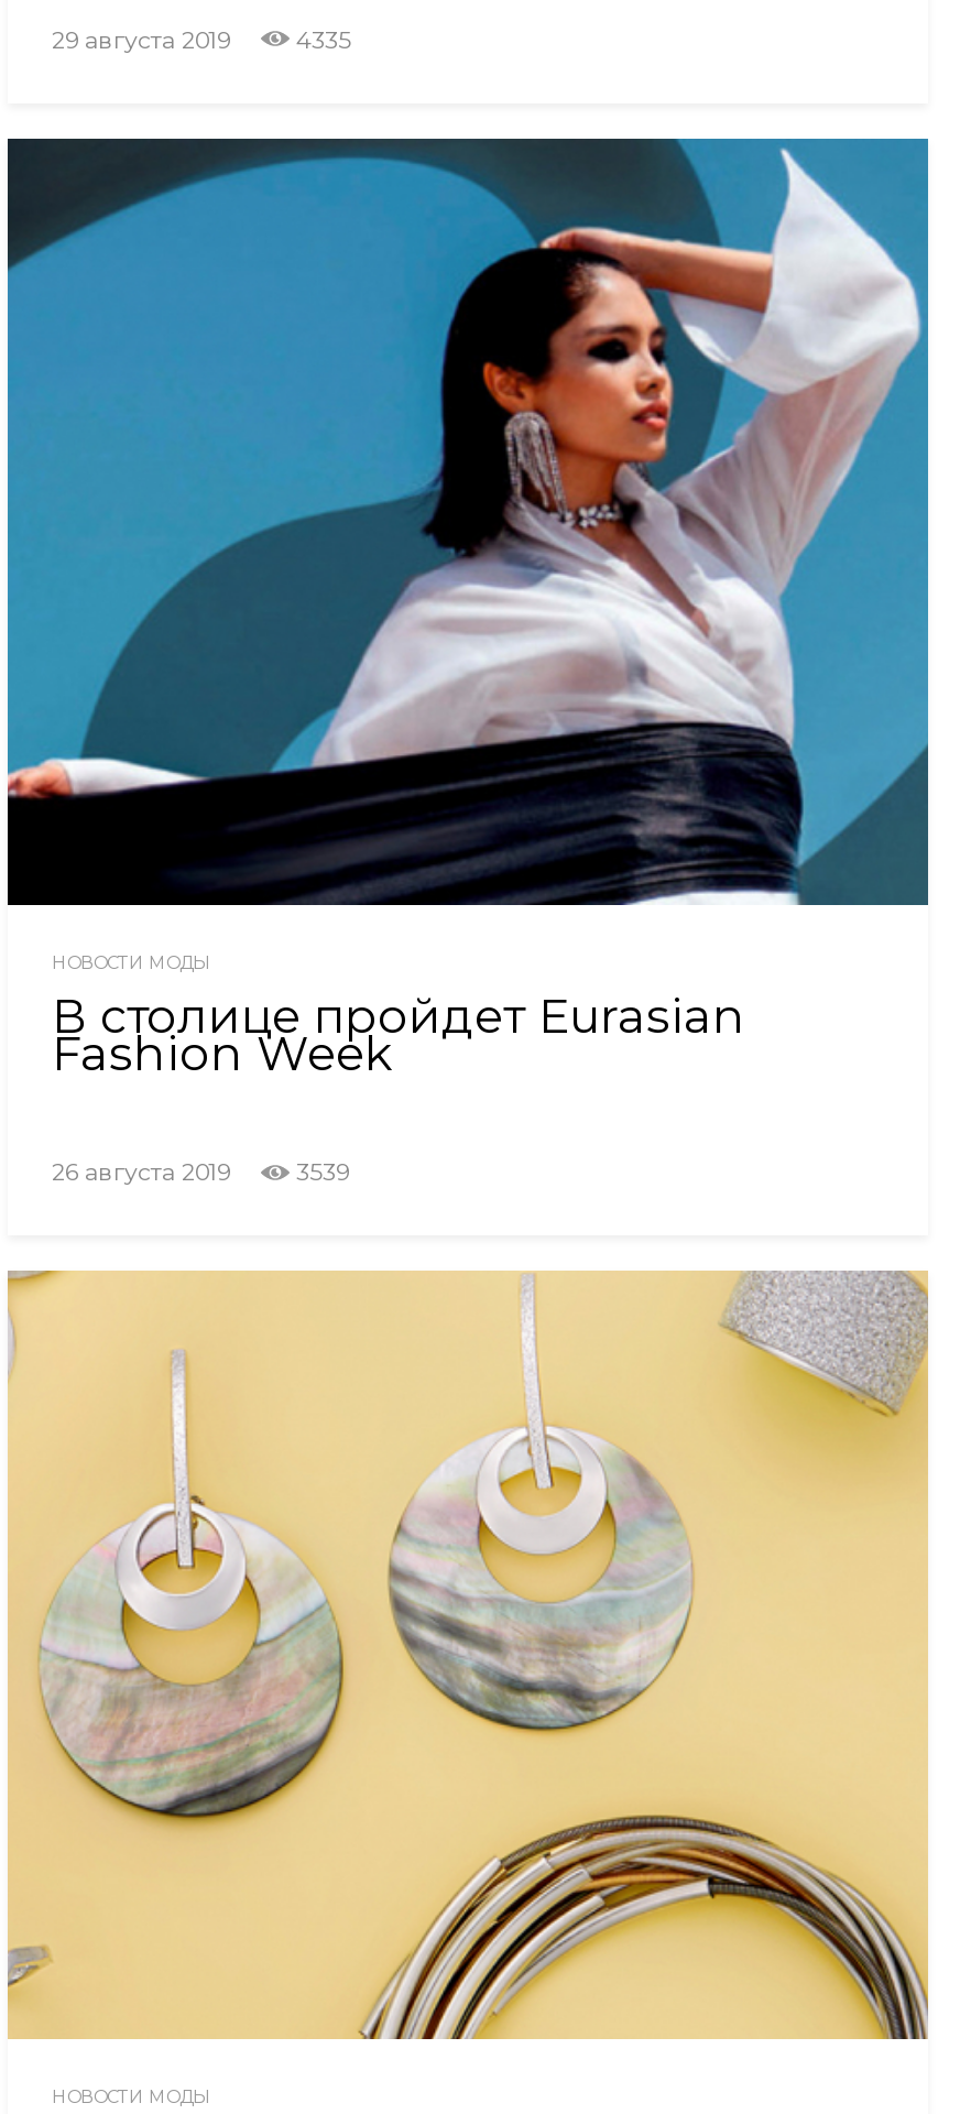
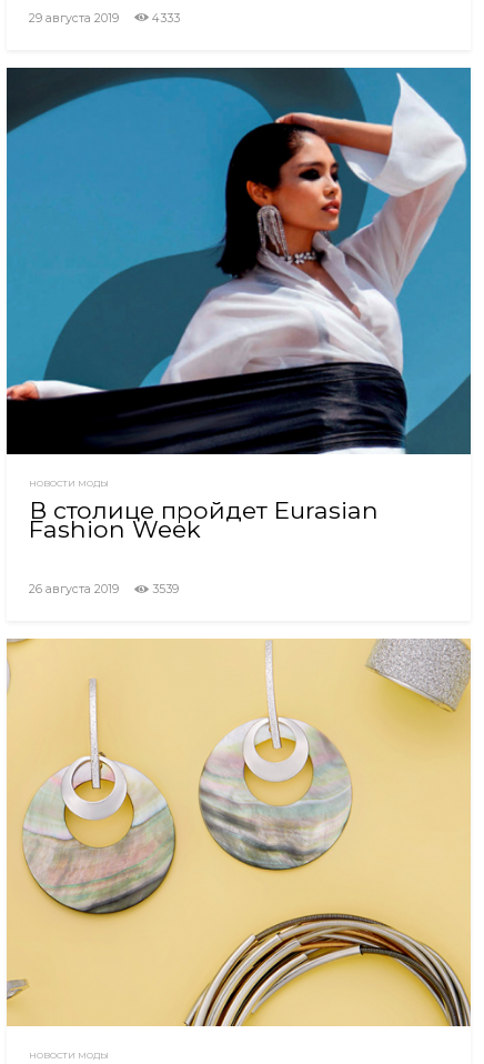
[296,26,351,55] 4335 -> [152,11,180,26] 4333

